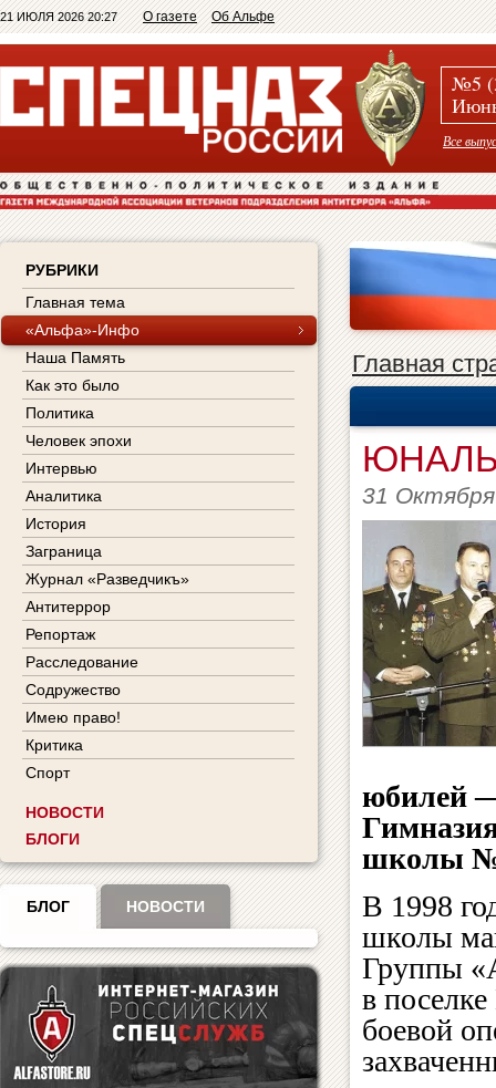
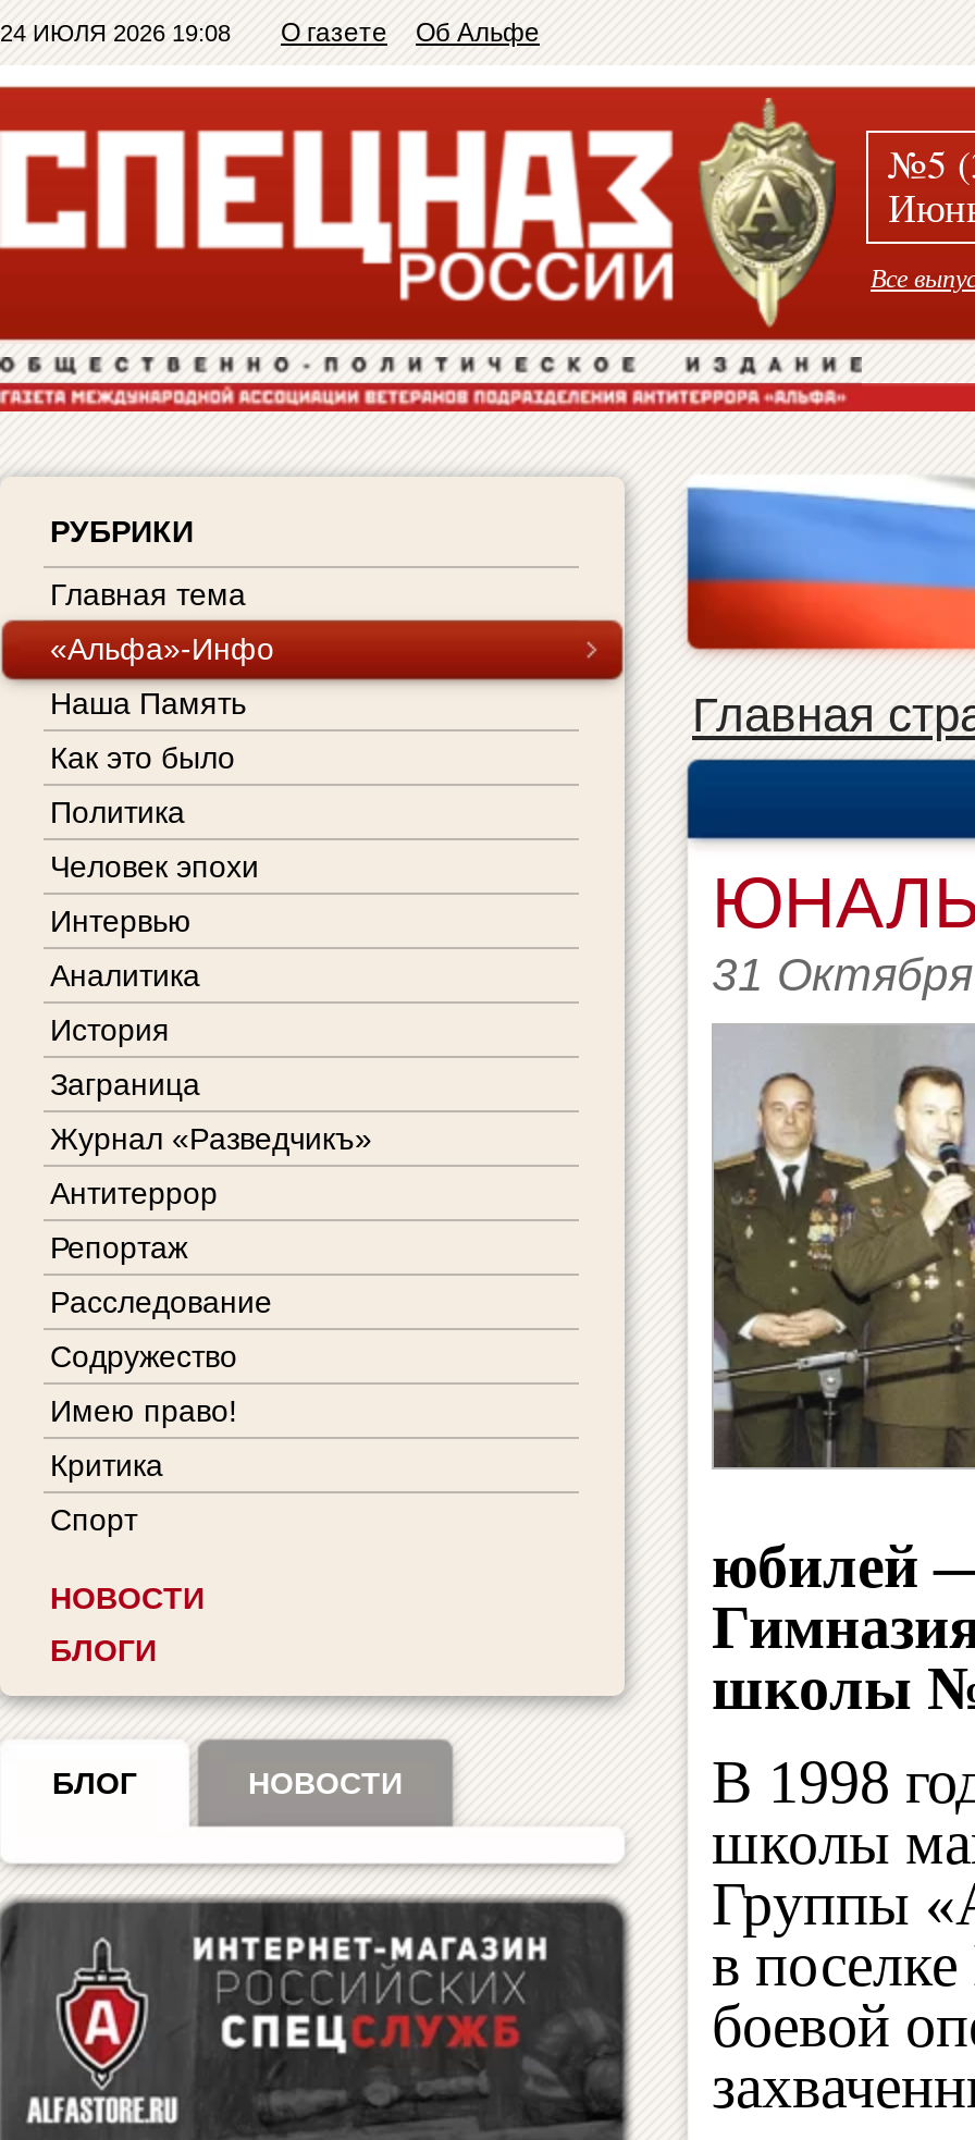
[0,9,275,24] 21 ИЮЛЯ 2026 20:27 О газете Об Альфе -> [0,17,540,48] 24 ИЮЛЯ 2026 19:08 О газете Об Альфе

